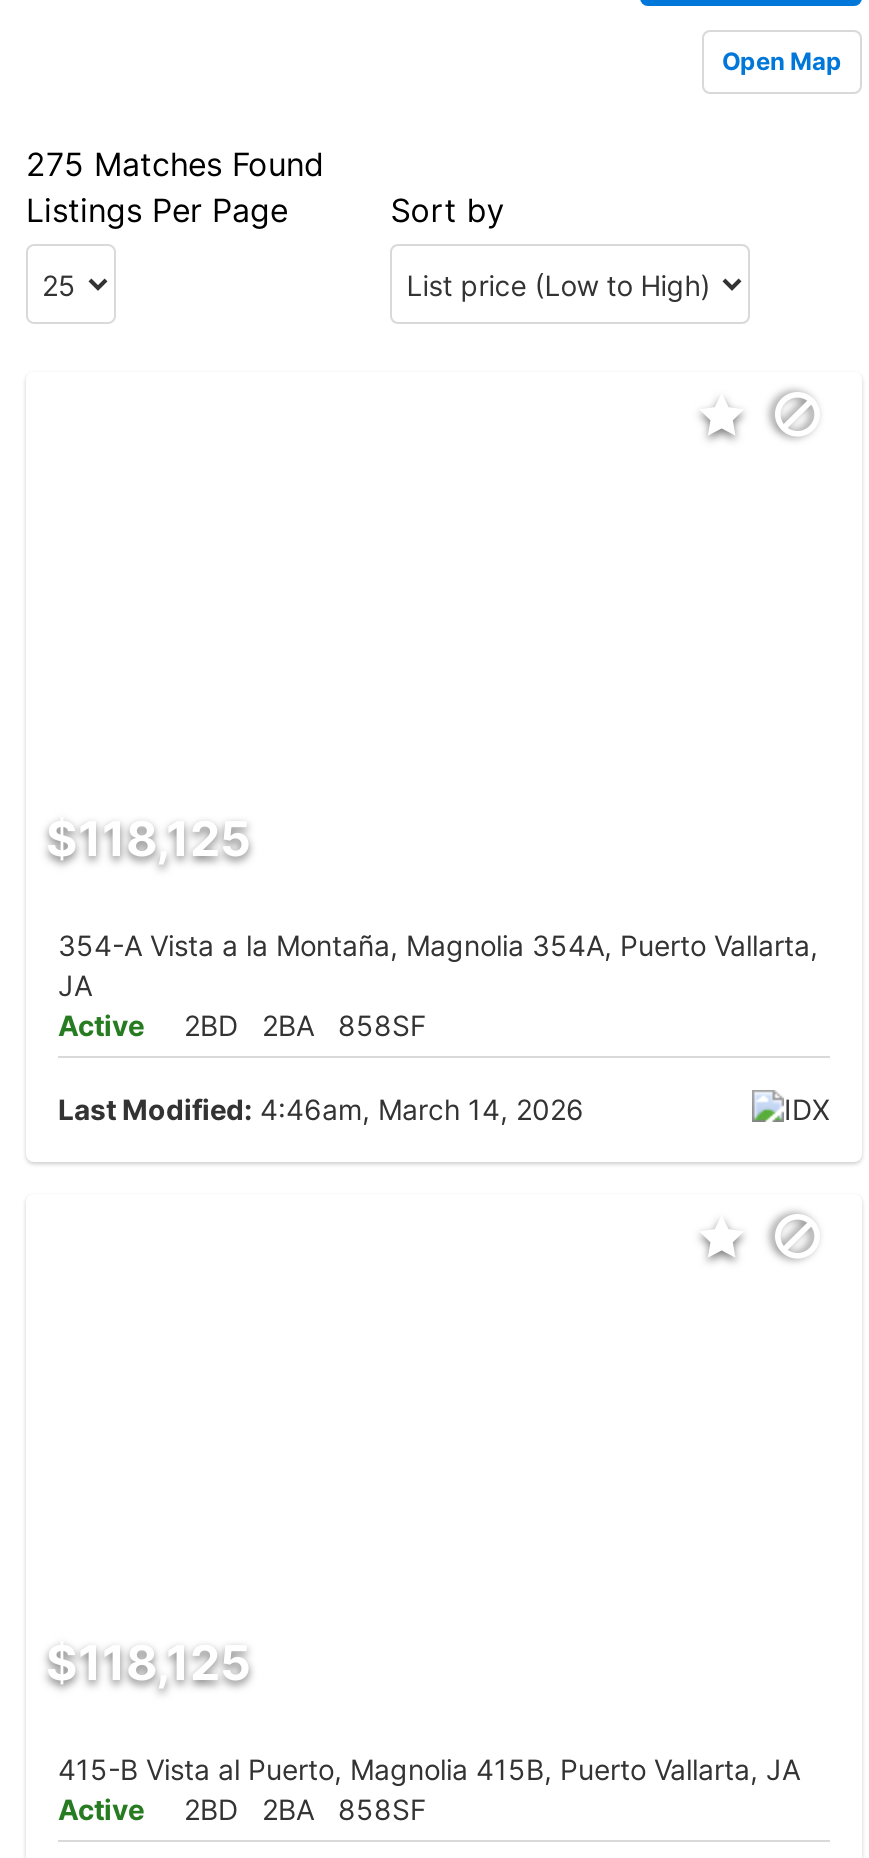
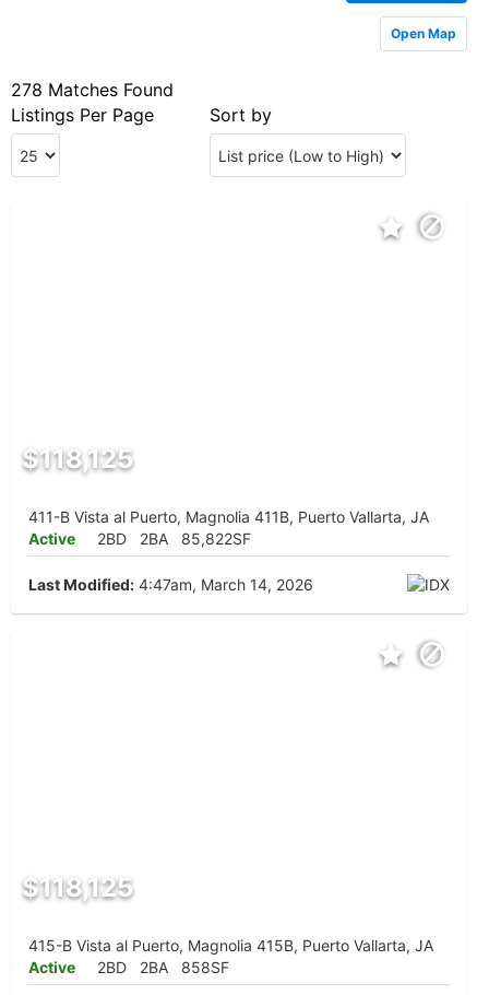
[26,144,324,184] 275 Matches Found -> [11,79,174,101] 278 Matches Found
[58,929,818,1003] 354-A Vista a la Montaña, Magnolia 354A, Puerto Vallarta, | JA -> [28,508,429,526] 411-B Vista al Puerto, Magnolia 411B, Puerto Vallarta, JA
[58,1009,426,1043] Active 2BD 2BA 858SF -> [28,530,251,548] Active 2BD 2BA 85,822SF
[58,1093,584,1127] Last Modified: 4:46am, March 14, 2026 -> [28,575,313,594] Last Modified: 4:47am, March 14, 2026

